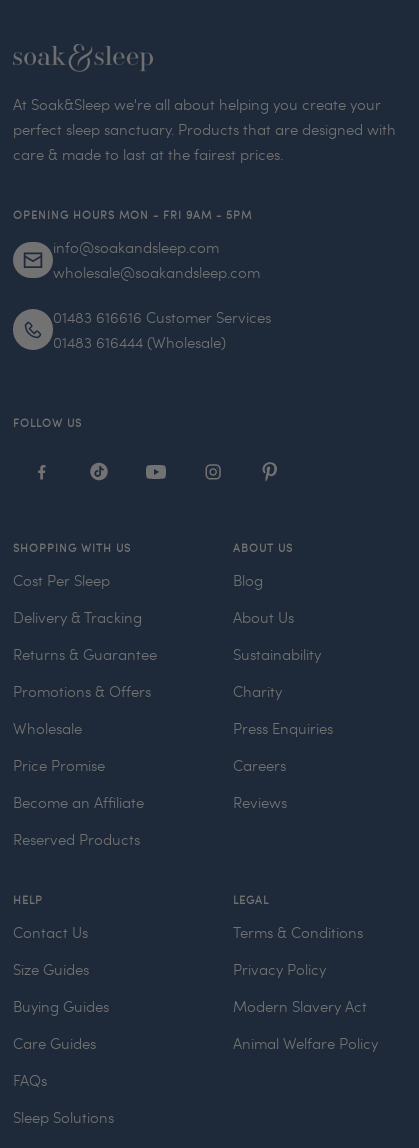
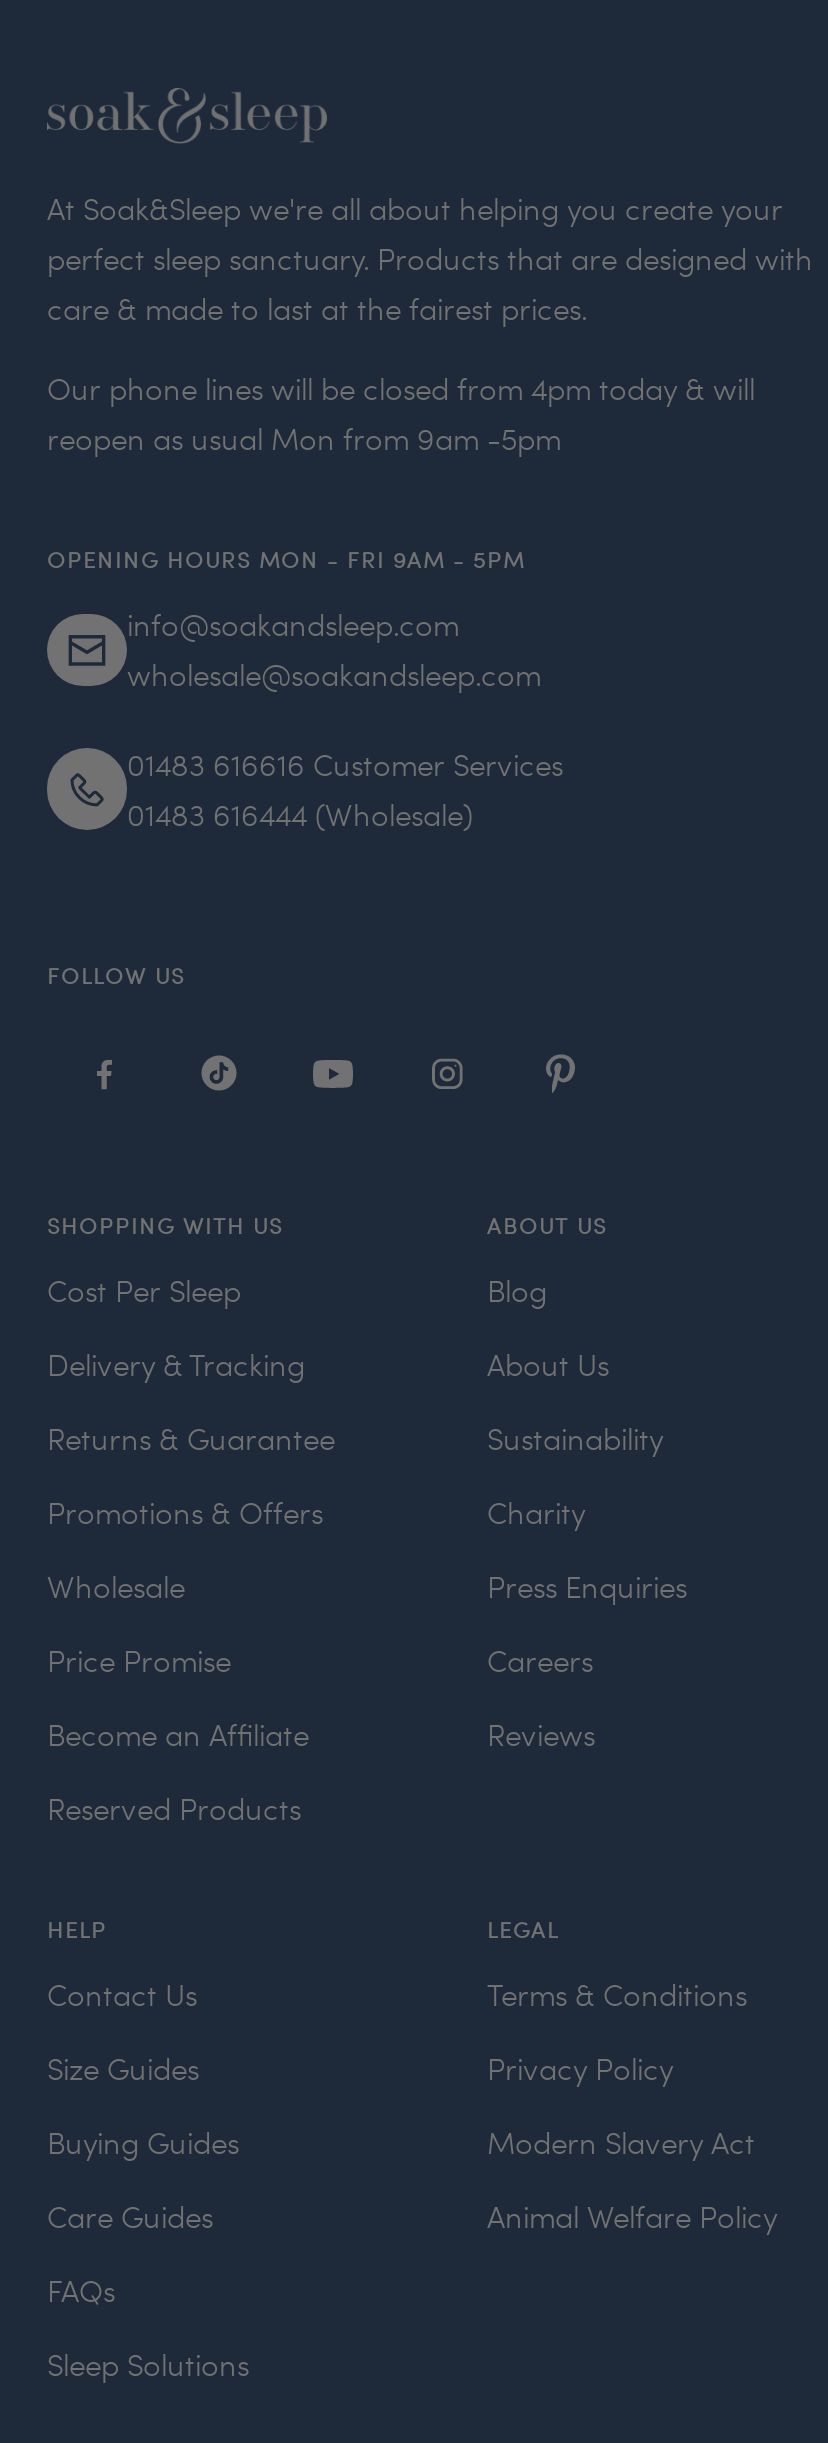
none -> [47,368,755,458] Our phone lines will be closed from 4pm today & will | reopen as usual Mon from 9am -5pm

